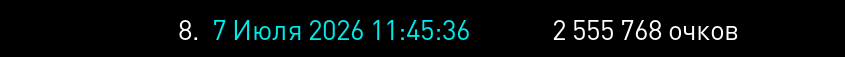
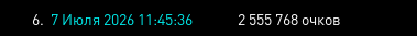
[178,10,470,46] 8. 7 Июля 2026 11:45:36 -> [32,9,193,28] 6. 7 Июля 2026 11:45:36

